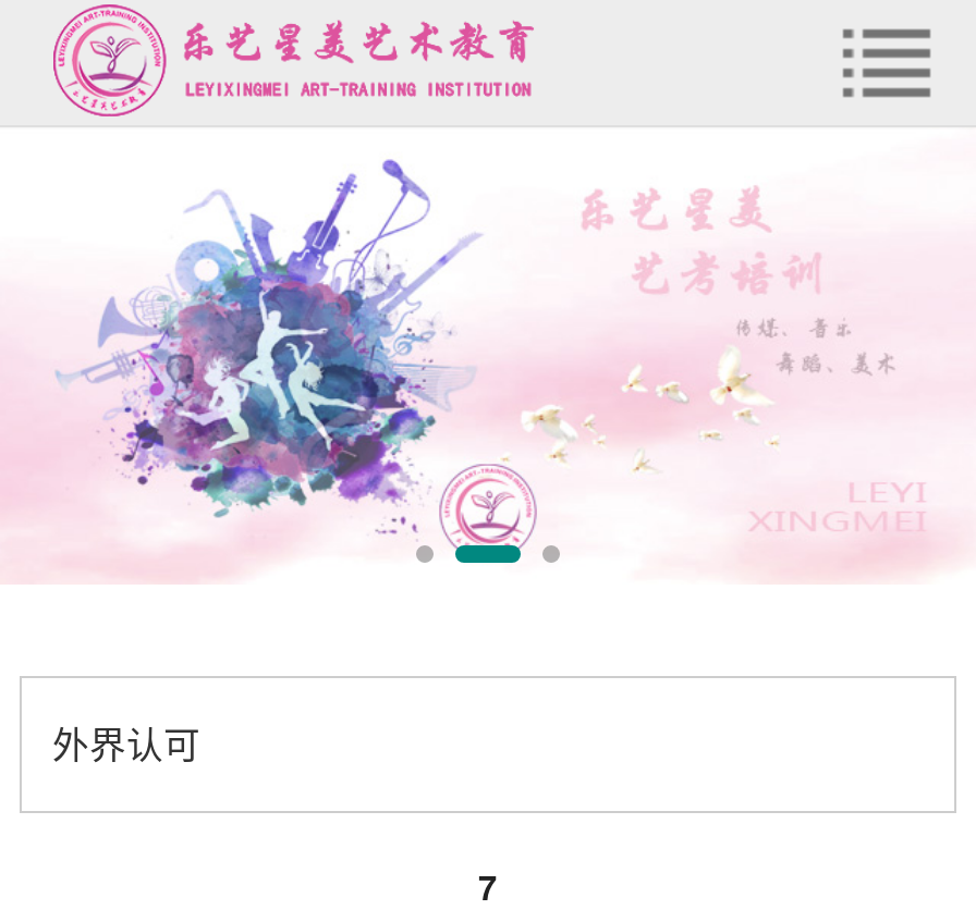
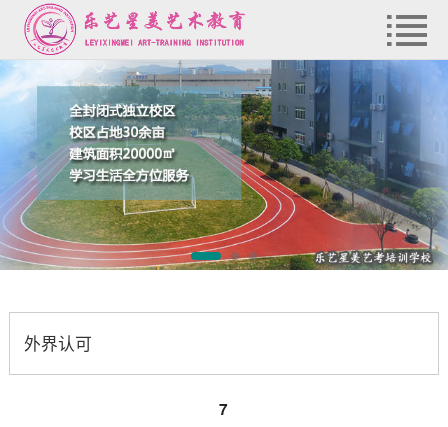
[7,127,969,585] [image] -> [3,59,445,271] [image]

